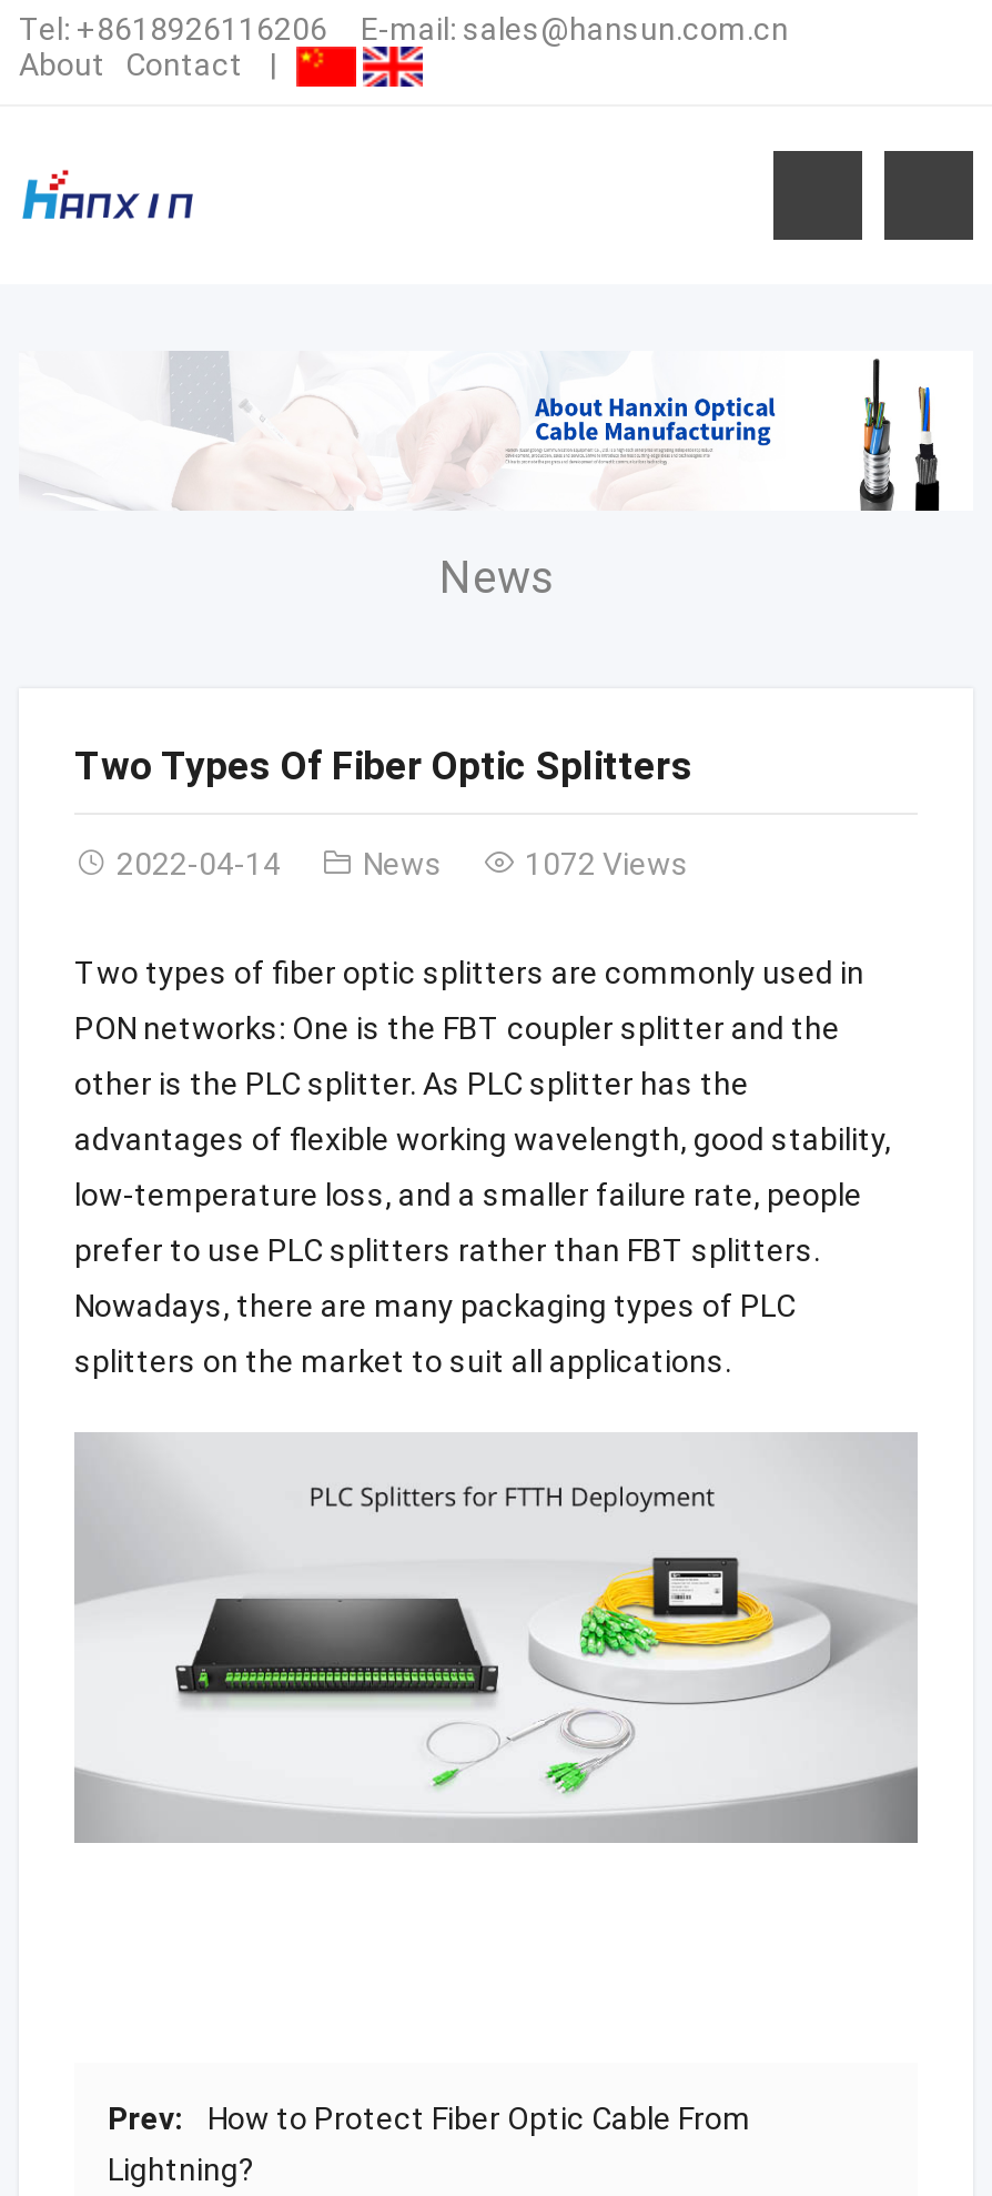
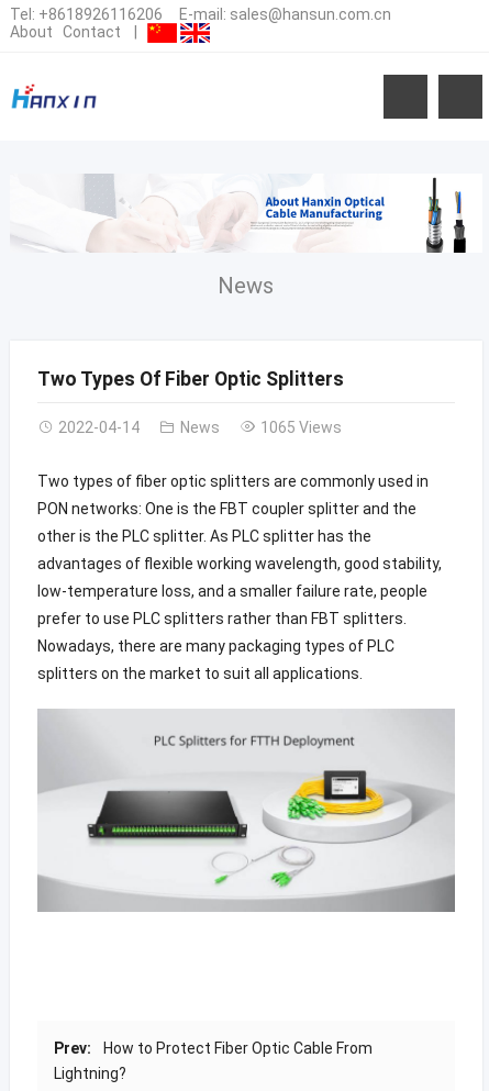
[525,846,689,881] 1072 Views -> [260,418,342,436] 1065 Views

